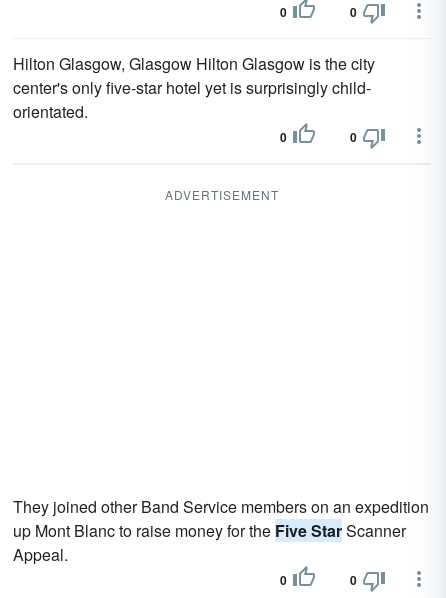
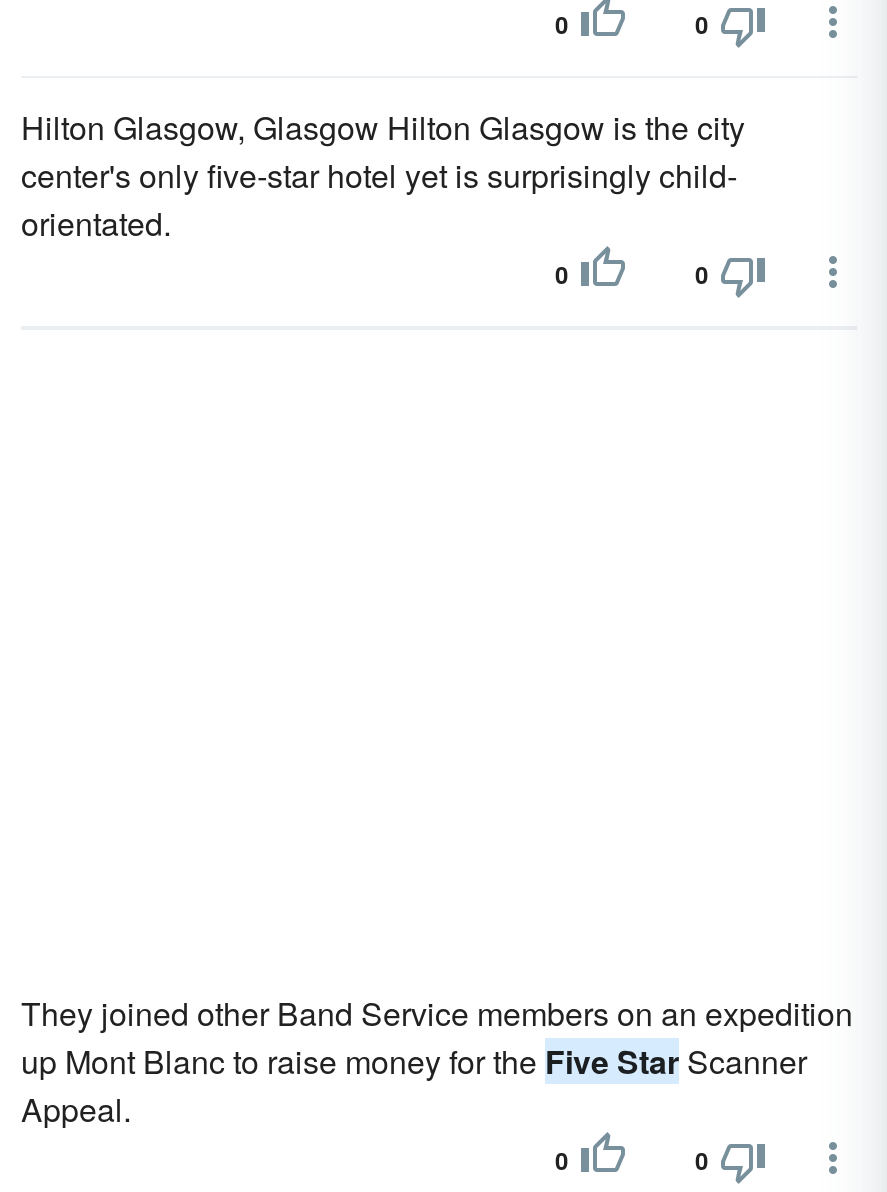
[165,186,279,203] ADVERTISEMENT -> none

